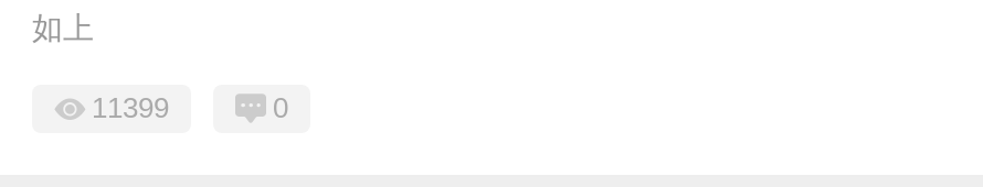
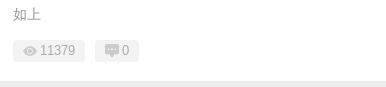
[92,91,169,124] 11399 -> [40,43,75,58] 11379

